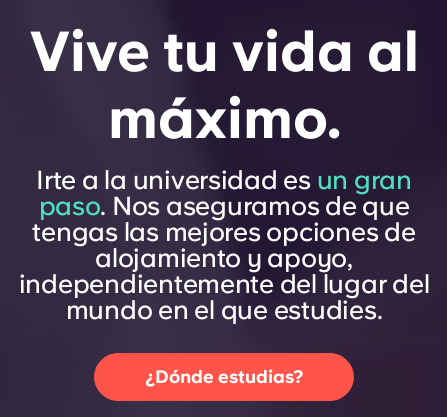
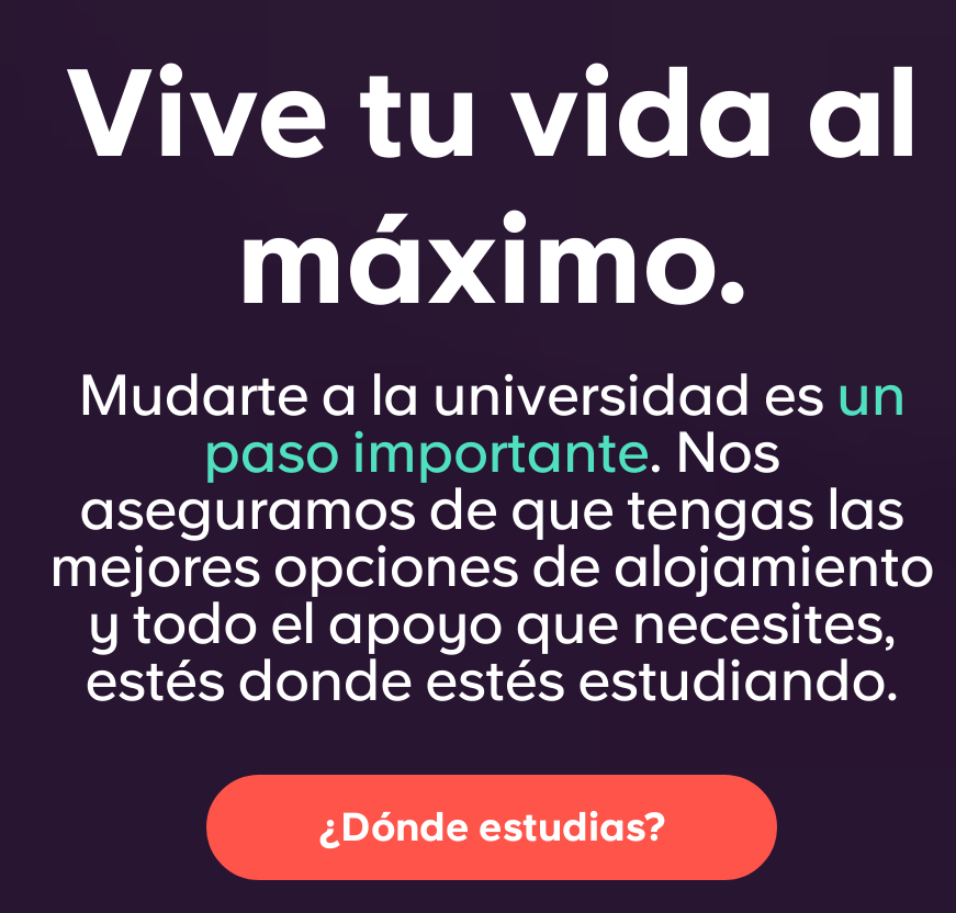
[19,164,429,325] Irte a la universidad es un gran | paso. Nos aseguramos de que | tengas las mejores opciones de | alojamiento y apoyo, | independientemente del lugar del | mundo en el que estudies. -> [49,360,934,713] Mudarte a la universidad es un | paso importante. Nos | aseguramos de que tengas las | mejores opciones de alojamiento | y todo el apoyo que necesites, | estés donde estés estudiando.

